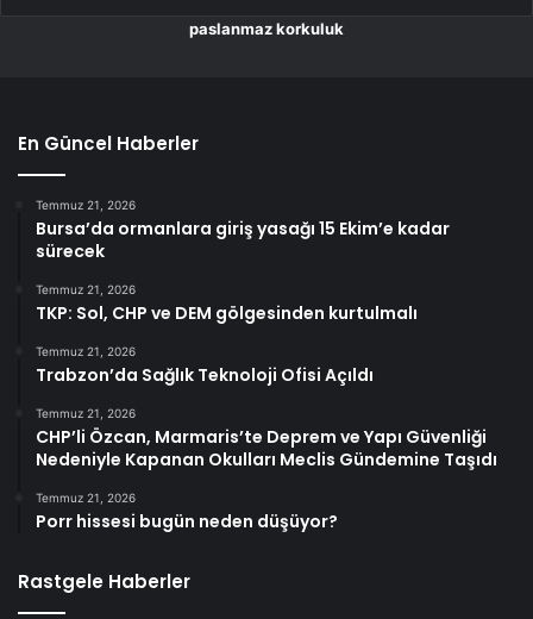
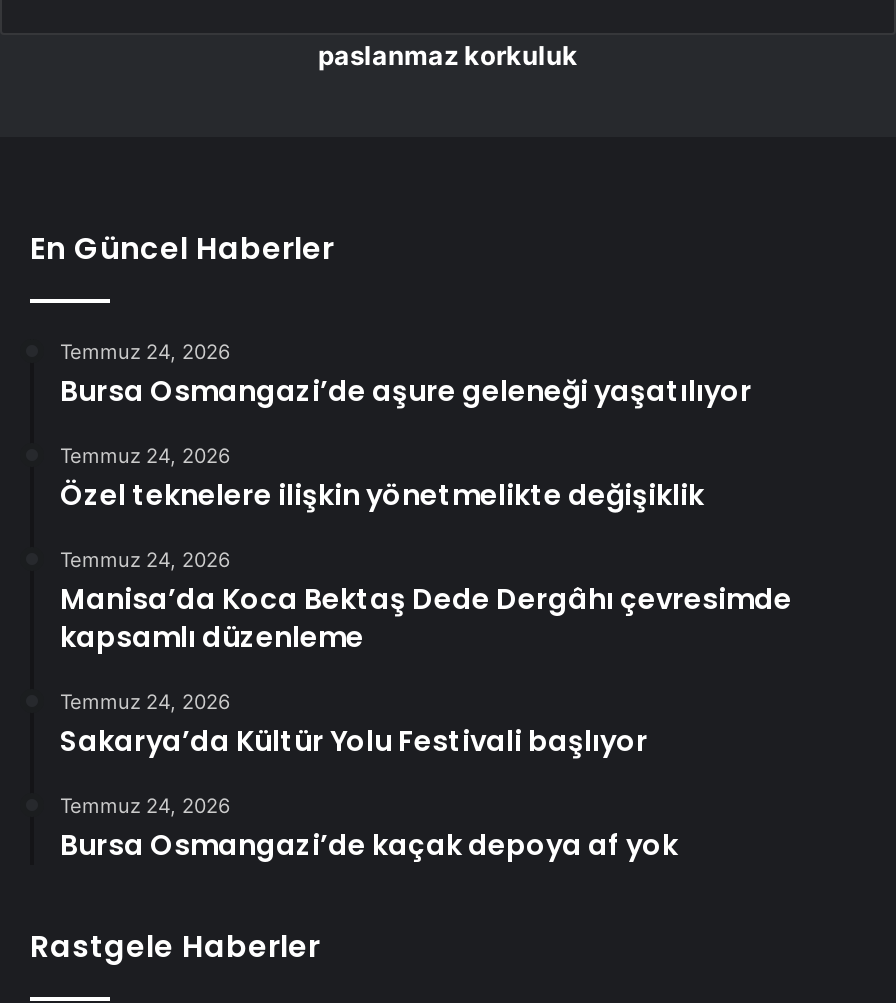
[36,198,450,263] Temmuz 21, 2026 | Bursa’da ormanlara giriş yasağı 15 Ekim’e kadar | sürecek -> [60,339,752,411] Temmuz 24, 2026 | Bursa Osmangazi’de aşure geleneği yaşatılıyor
[36,282,418,325] Temmuz 21, 2026 | TKP: Sol, CHP ve DEM gölgesinden kurtulmalı -> [60,443,704,515] Temmuz 24, 2026 | Özel teknelere ilişkin yönetmelikte değişiklik
[36,344,374,387] Temmuz 21, 2026 | Trabzon’da Sağlık Teknoloji Ofisi Açıldı -> [60,547,792,657] Temmuz 24, 2026 | Manisa’da Koca Bektaş Dede Dergâhı çevresimde | kapsamlı düzenleme
[36,406,497,472] Temmuz 21, 2026 | CHP’li Özcan, Marmaris’te Deprem ve Yapı Güvenliği | Nedeniyle Kapanan Okulları Meclis Gündemine Taşıdı -> [60,689,648,761] Temmuz 24, 2026 | Sakarya’da Kültür Yolu Festivali başlıyor
[36,491,338,533] Temmuz 21, 2026 | Porr hissesi bugün neden düşüyor? -> [60,793,678,865] Temmuz 24, 2026 | Bursa Osmangazi’de kaçak depoya af yok

